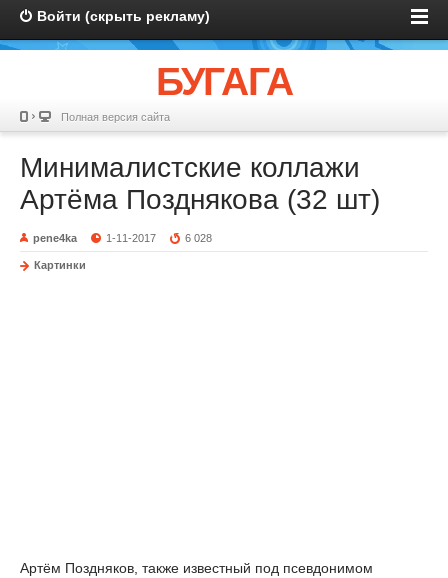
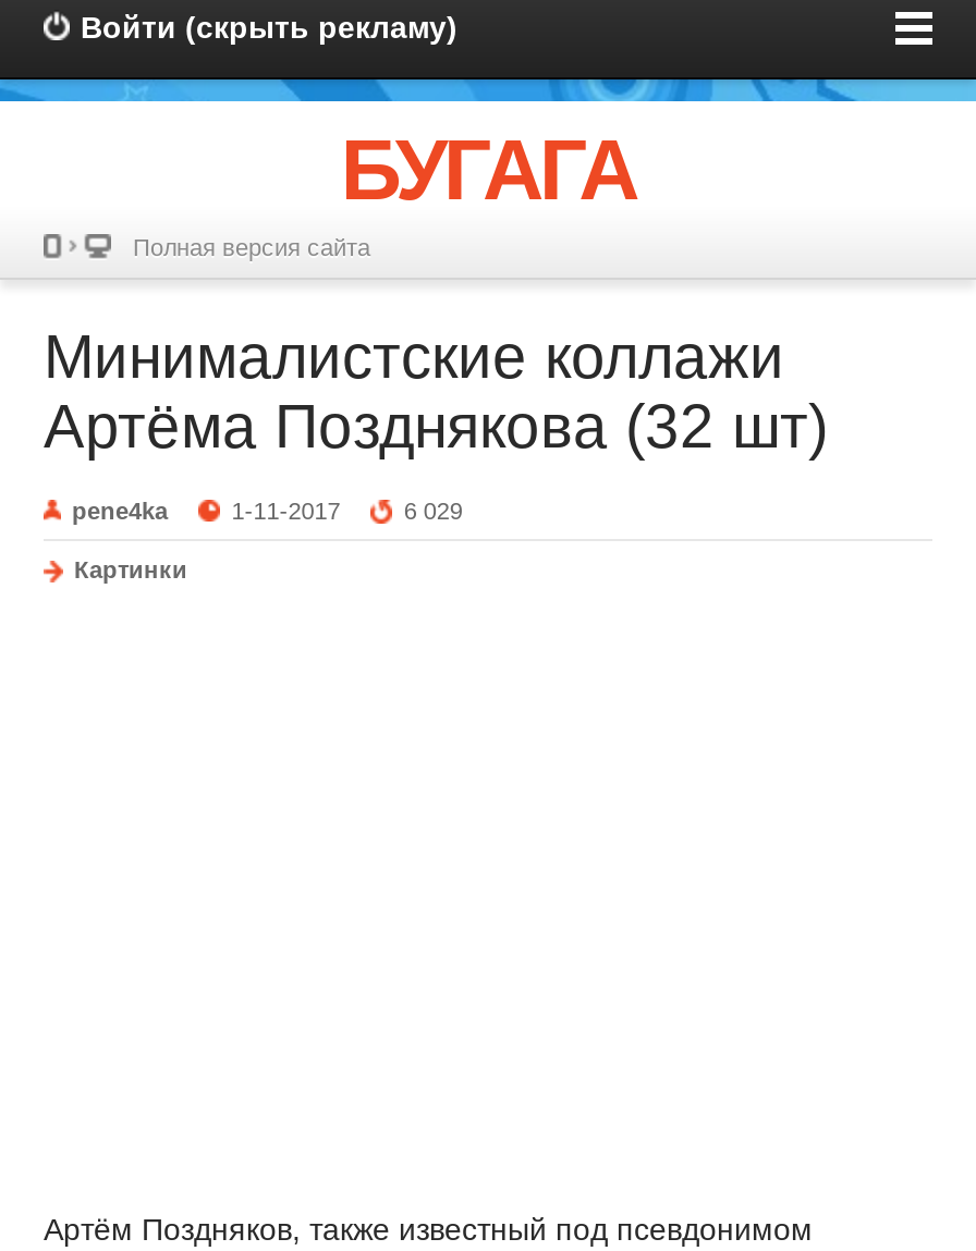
[185,232,212,244] 6 028 -> [404,498,463,524] 6 029

